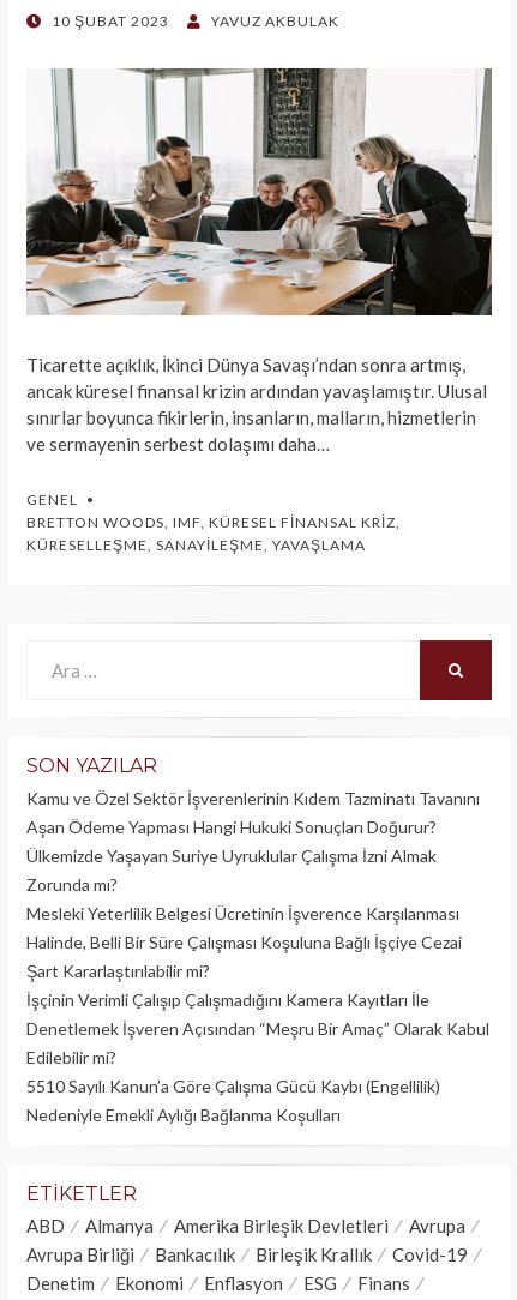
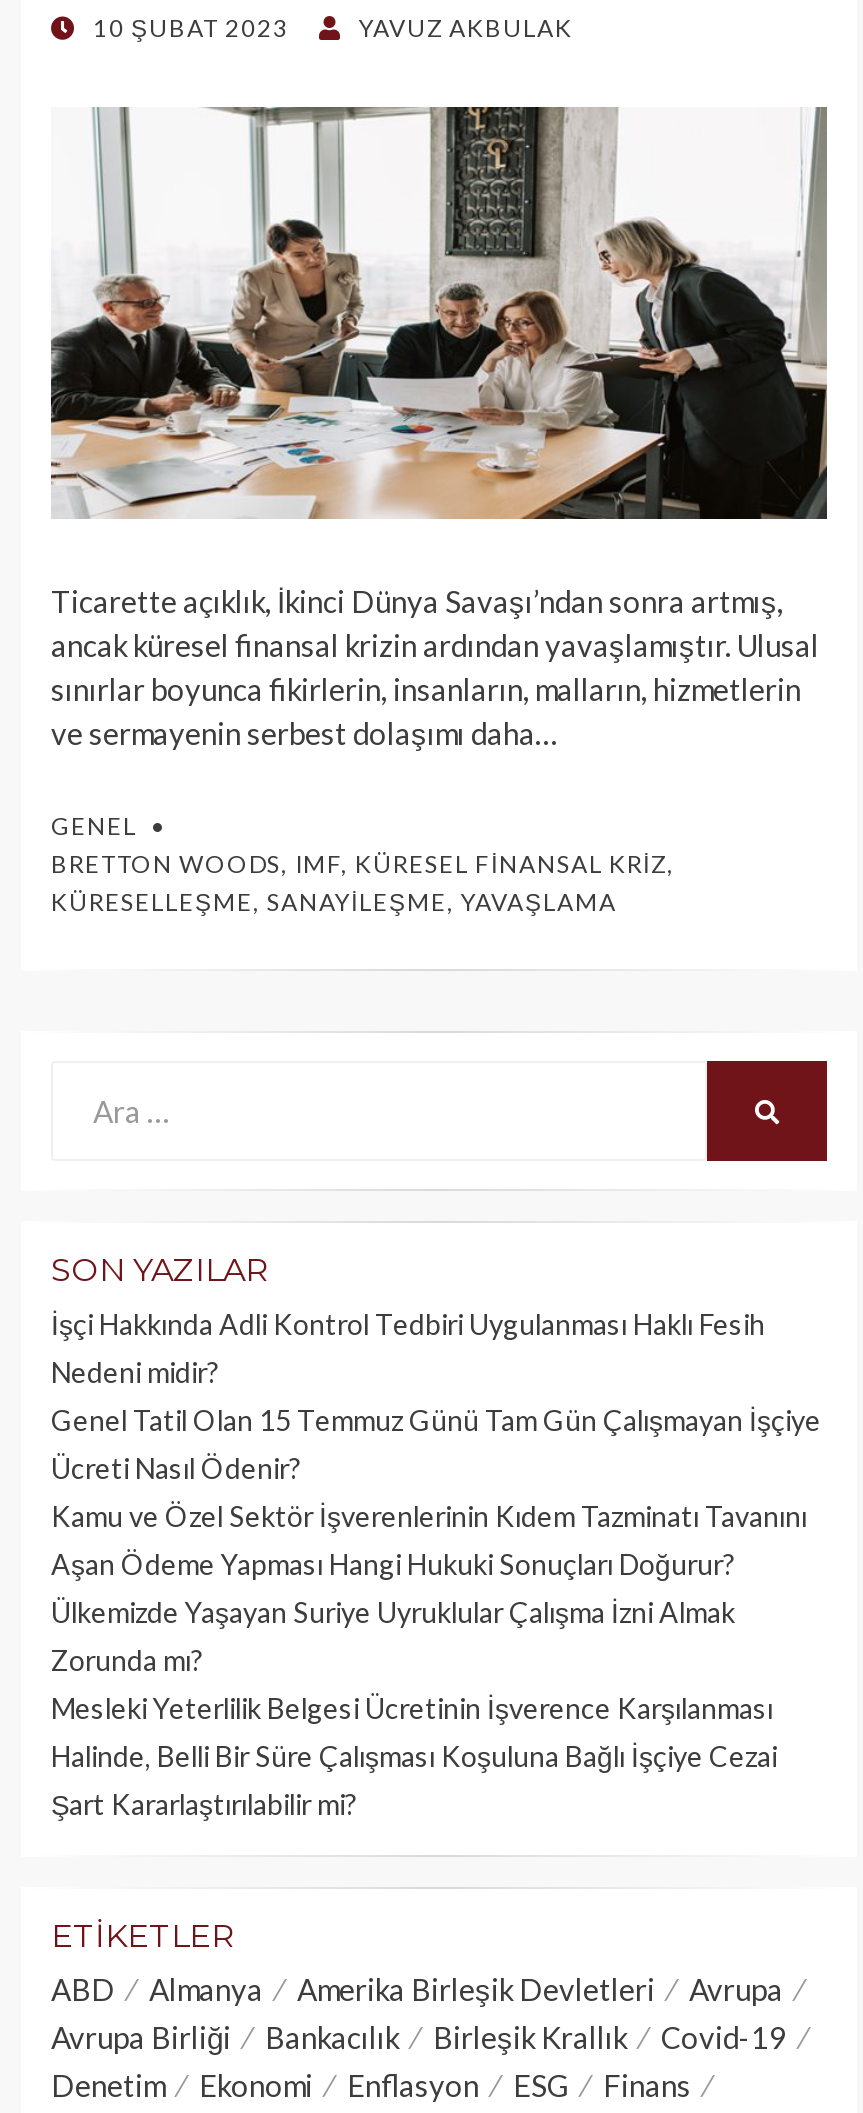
none -> [51,1307,821,1485] İşçi Hakkında Adli Kontrol Tedbiri Uygulanması Haklı Fesih | Nedeni midir? | Genel Tatil Olan 15 Temmuz Günü Tam Gün Çalışmayan İşçiye | Ücreti Nasıl Ödenir?
moved [26,788,480,981] -> [51,1499,807,1821]: Kamu ve Özel Sektör İşverenlerinin Kıdem Tazminatı Tavanını | Aşan Ödeme Yapması Hangi Hukuki Sonuçları Doğurur? | Ülkemizde Yaşayan Suriye Uyruklular Çalışma İzni Almak | Zorunda mı? | Mesleki Yeterlilik Belgesi Ücretinin İşverence Karşılanması | Halinde, Belli Bir Süre Çalışması Koşuluna Bağlı İşçiye Cezai | Şart Kararlaştırılabilir mi?
[26,990,489,1125] İşçinin Verimli Çalışıp Çalışmadığını Kamera Kayıtları İle | Denetlemek İşveren Açısından “Meşru Bir Amaç” Olarak Kabul | Edilebilir mi? | 5510 Sayılı Kanun’a Göre Çalışma Gücü Kaybı (Engellilik) | Nedeniyle Emekli Aylığı Bağlanma Koşulları -> none

